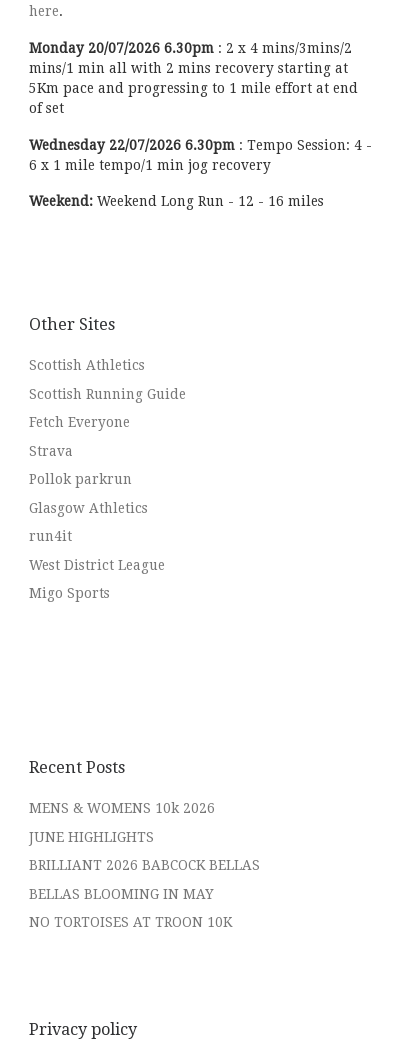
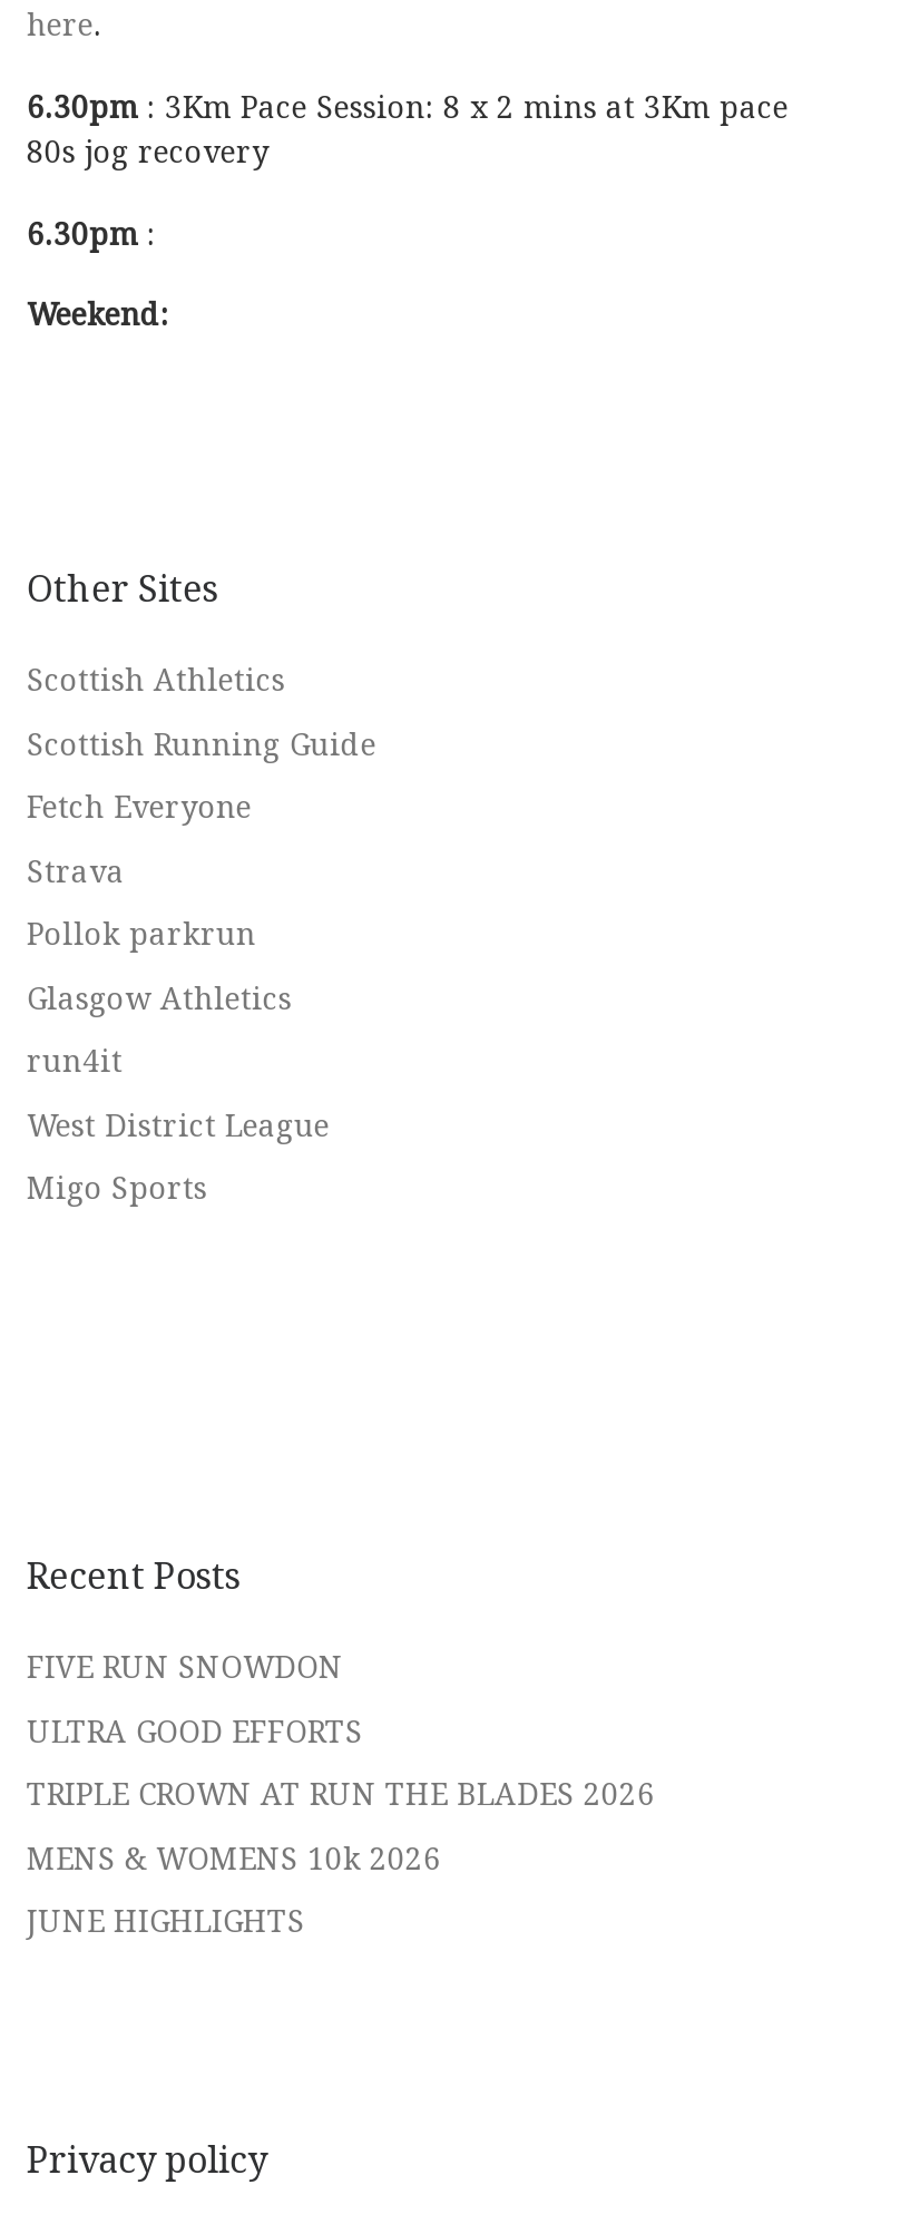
[29,40,358,116] Monday 20/07/2026 6.30pm : 2 x 4 mins/3mins/2 | mins/1 min all with 2 mins recovery starting at | 5Km pace and progressing to 1 mile effort at end | of set -> [27,88,788,169] 6.30pm : 3Km Pace Session: 8 x 2 mins at 3Km pace | 80s jog recovery
[29,137,372,173] Wednesday 22/07/2026 6.30pm : Tempo Session: 4 - | 6 x 1 mile tempo/1 min jog recovery -> [27,215,156,251] 6.30pm :
[29,193,324,209] Weekend: Weekend Long Run - 12 - 16 miles -> [27,298,169,333] Weekend:
none -> [27,1650,655,1812] FIVE RUN SNOWDON | ULTRA GOOD EFFORTS | TRIPLE CROWN AT RUN THE BLADES 2026
moved [29,800,215,845] -> [27,1840,441,1939]: MENS & WOMENS 10k 2026 | JUNE HIGHLIGHTS
[29,857,260,930] BRILLIANT 2026 BABCOCK BELLAS | BELLAS BLOOMING IN MAY | NO TORTOISES AT TROON 10K -> none

